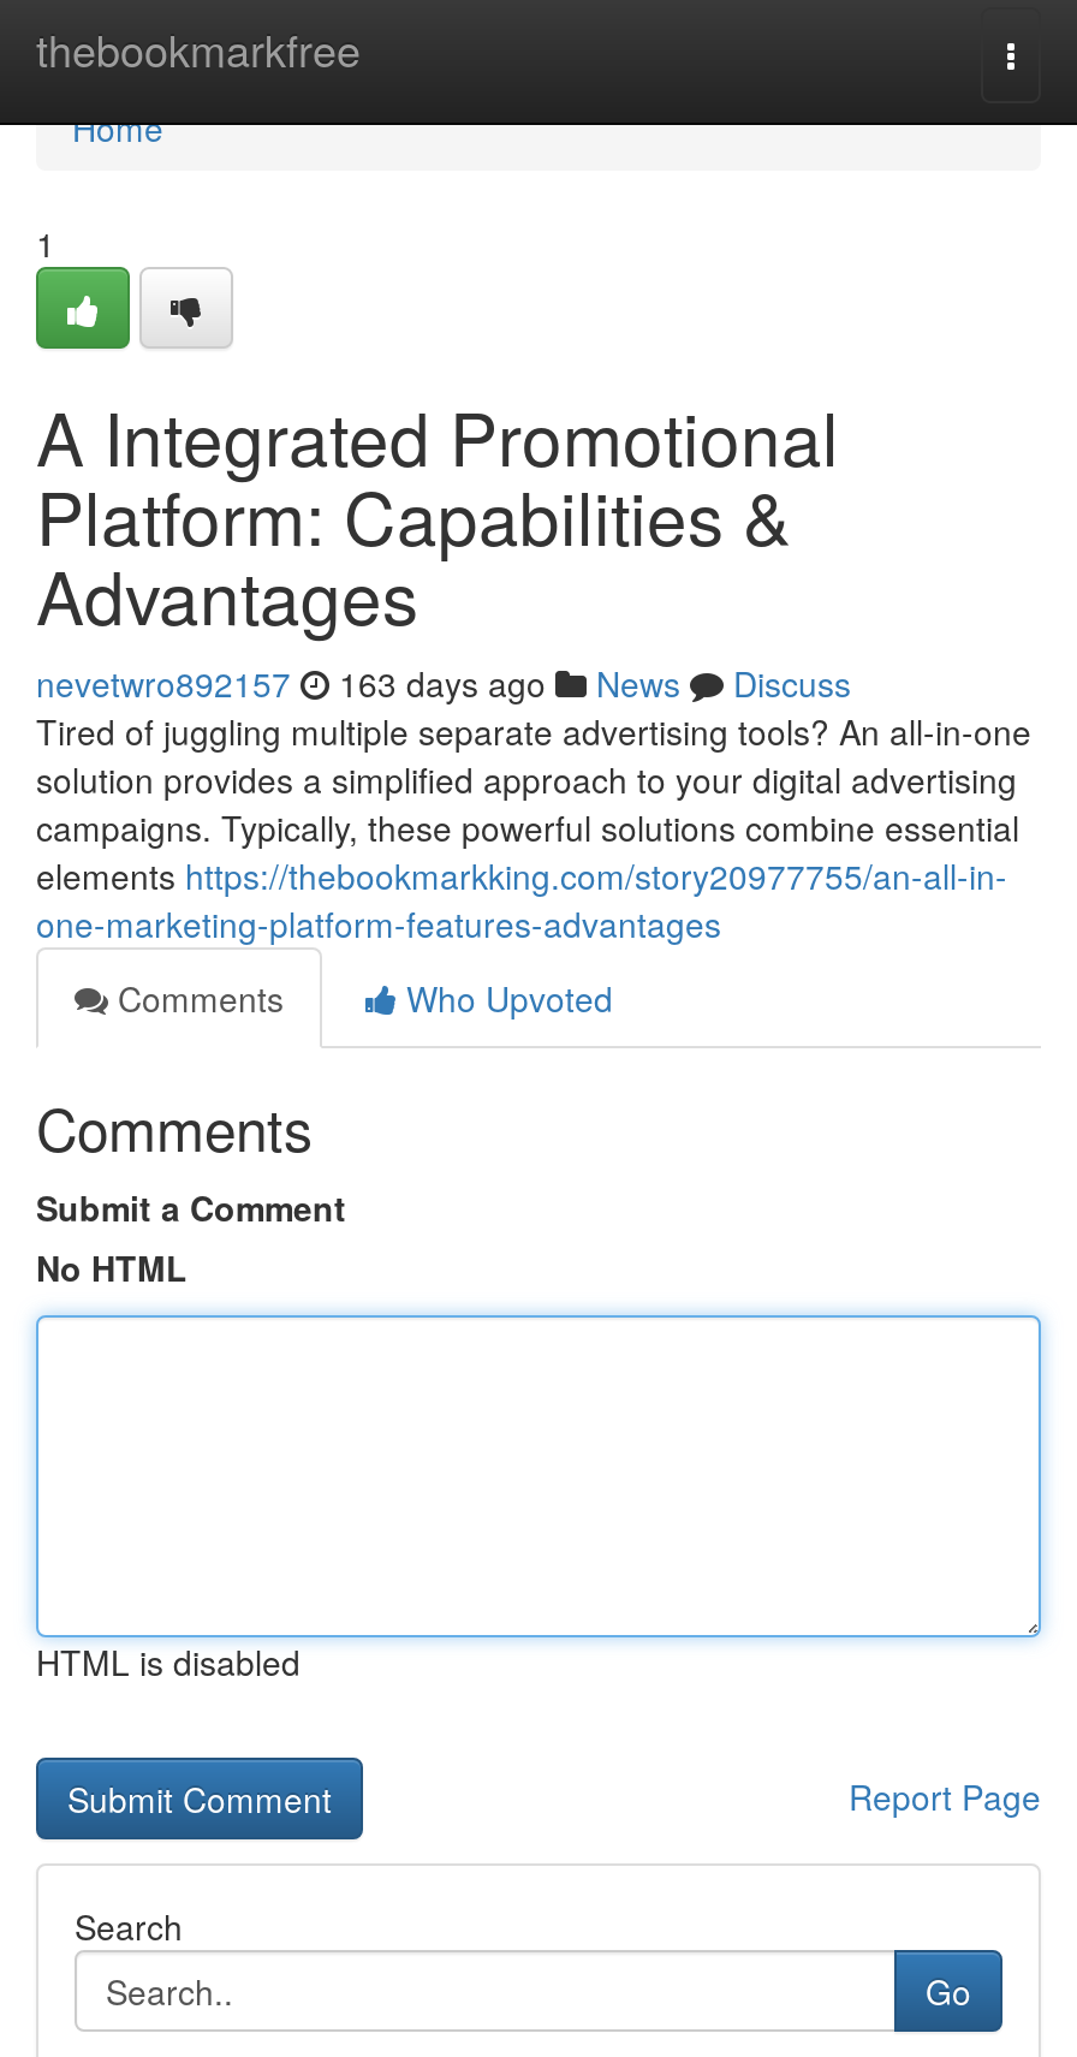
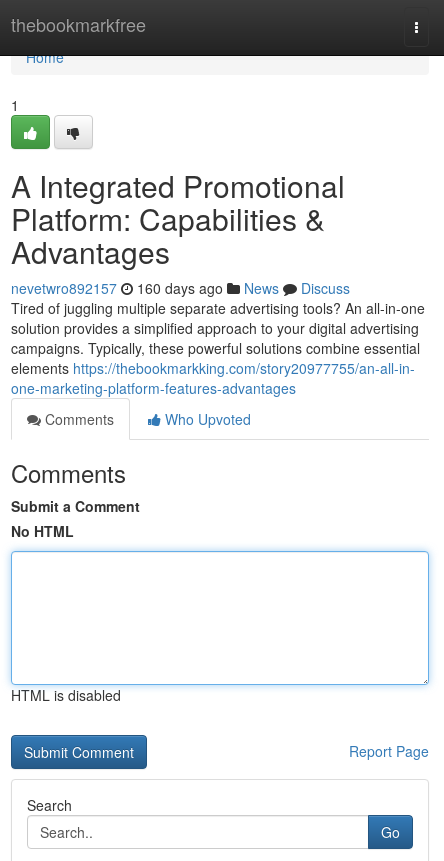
[36,659,851,707] nevetwro892157 163 days ago News Discuss -> [11,278,350,298] nevetwro892157 160 days ago News Discuss

